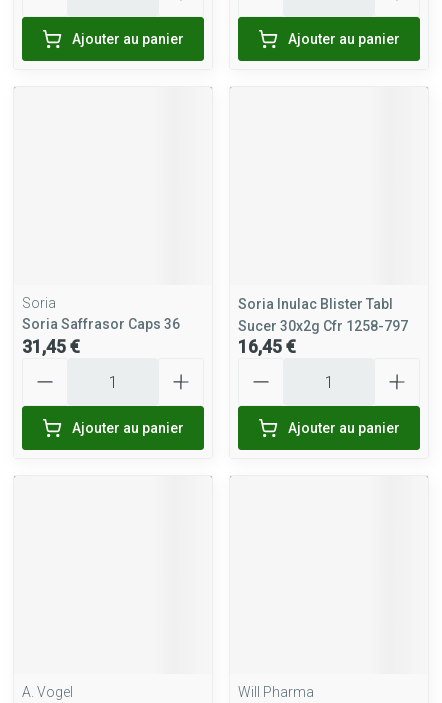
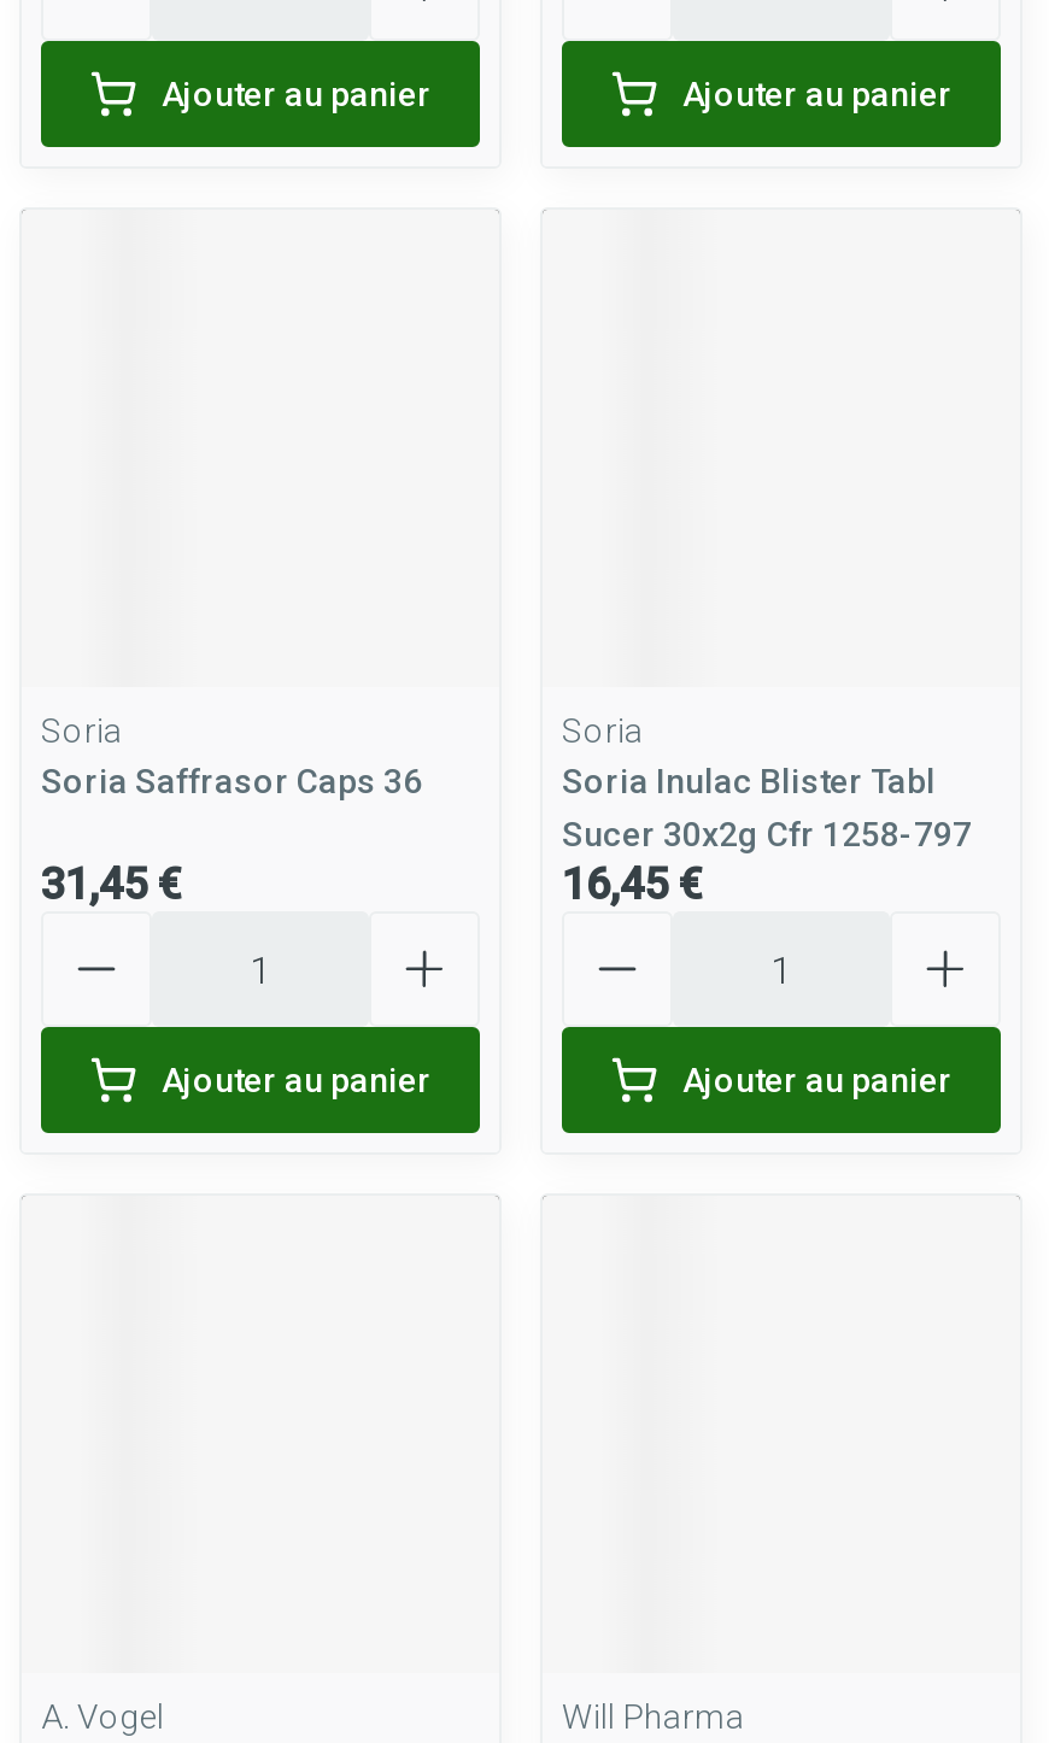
none -> [562,711,644,750] Soria

